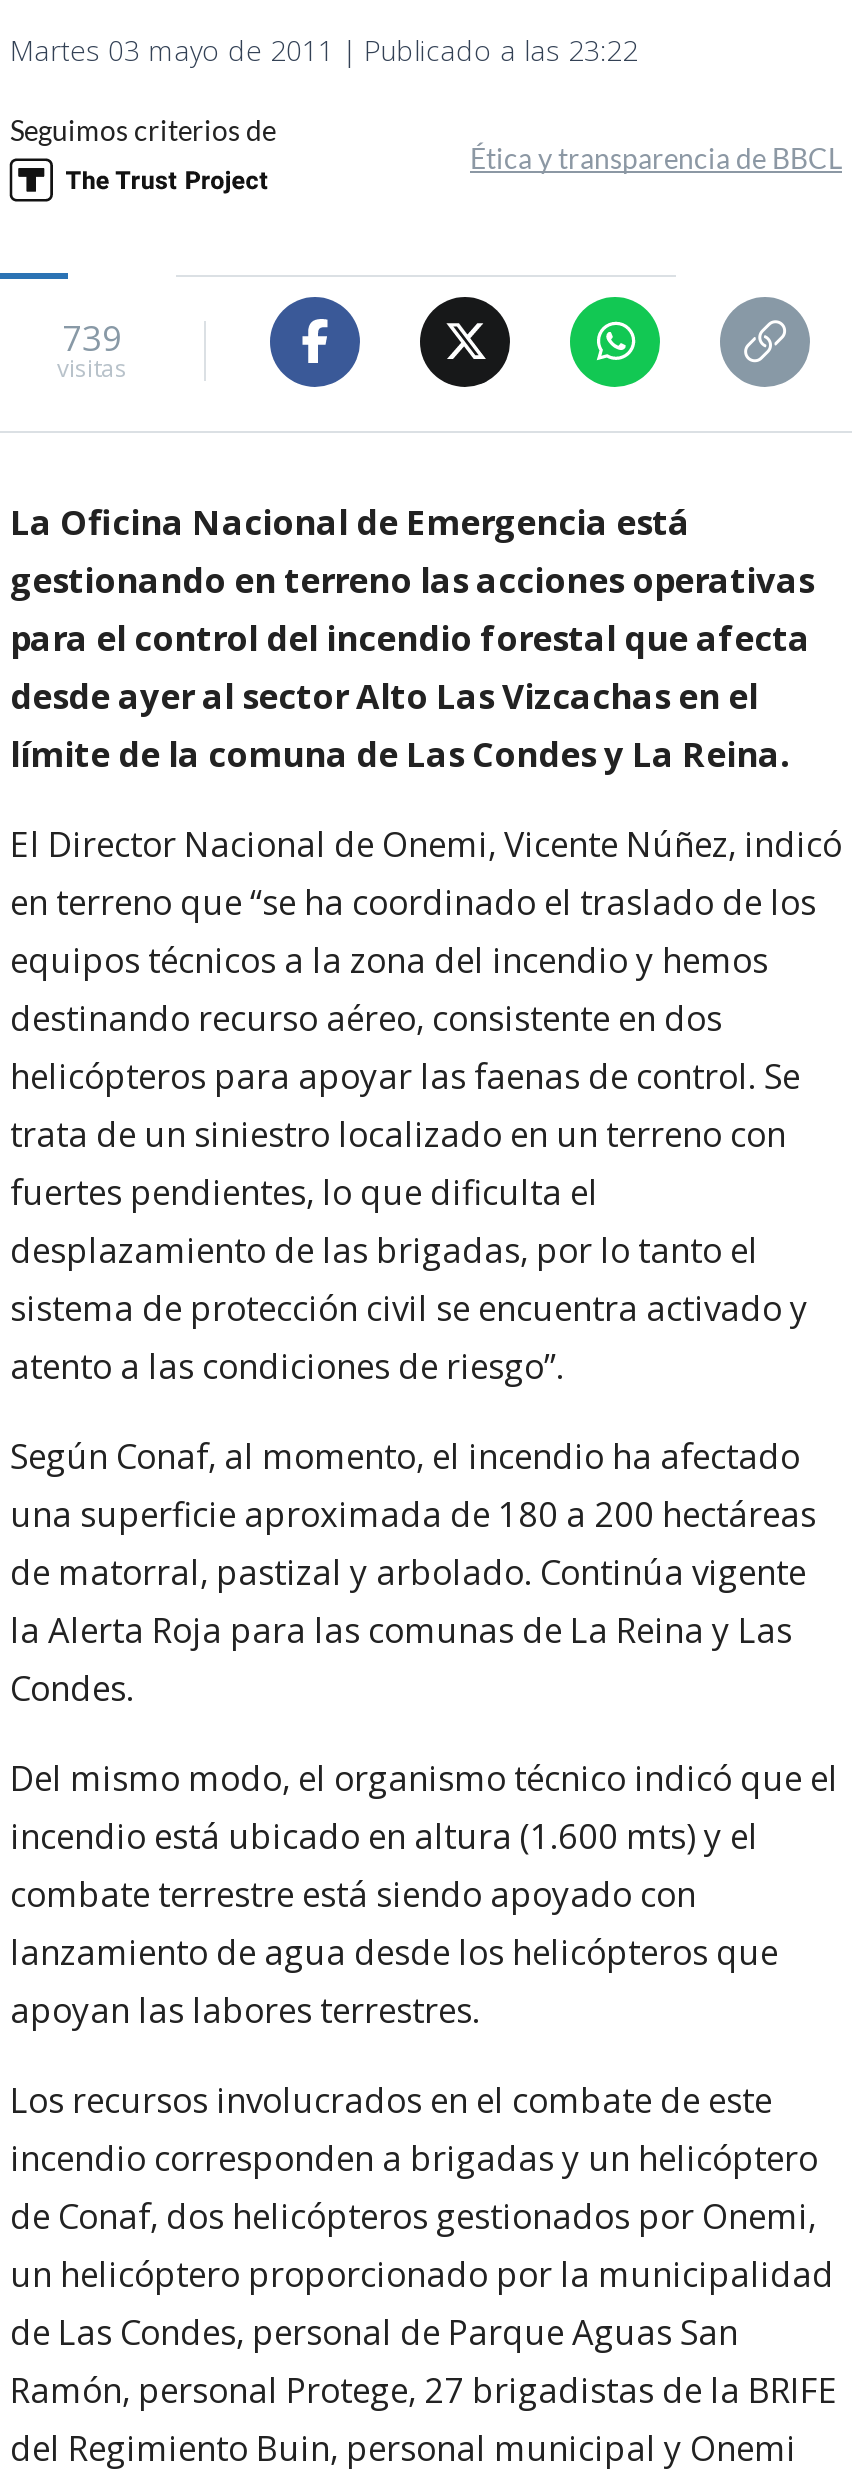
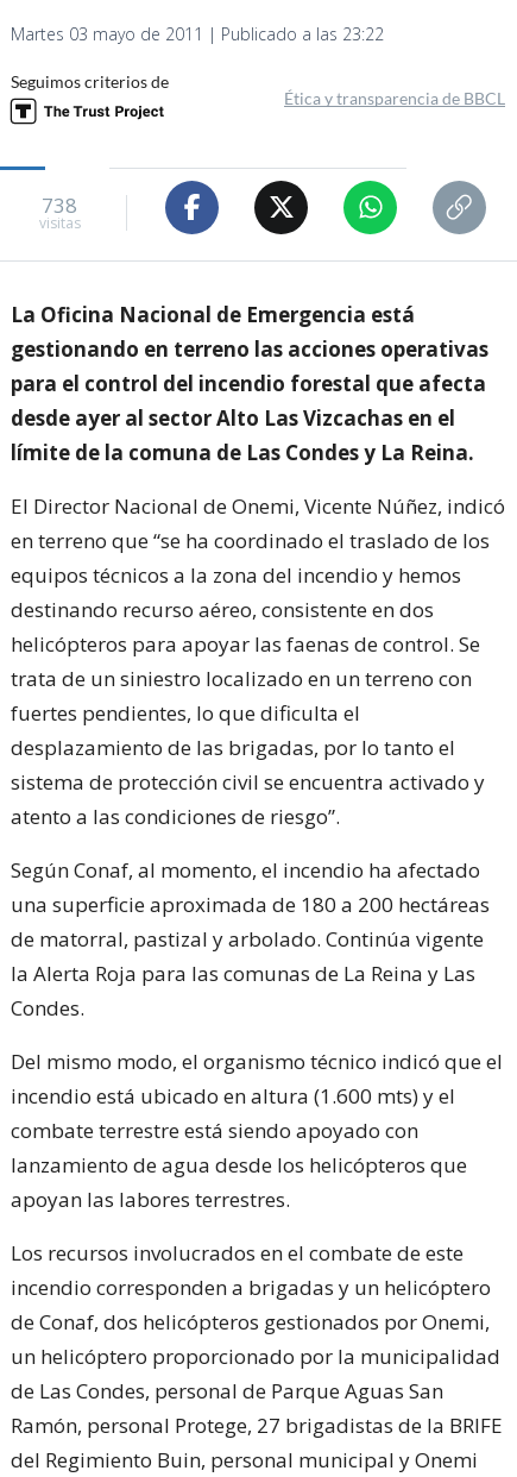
[62,316,122,362] 739 -> [42,192,77,219] 738

